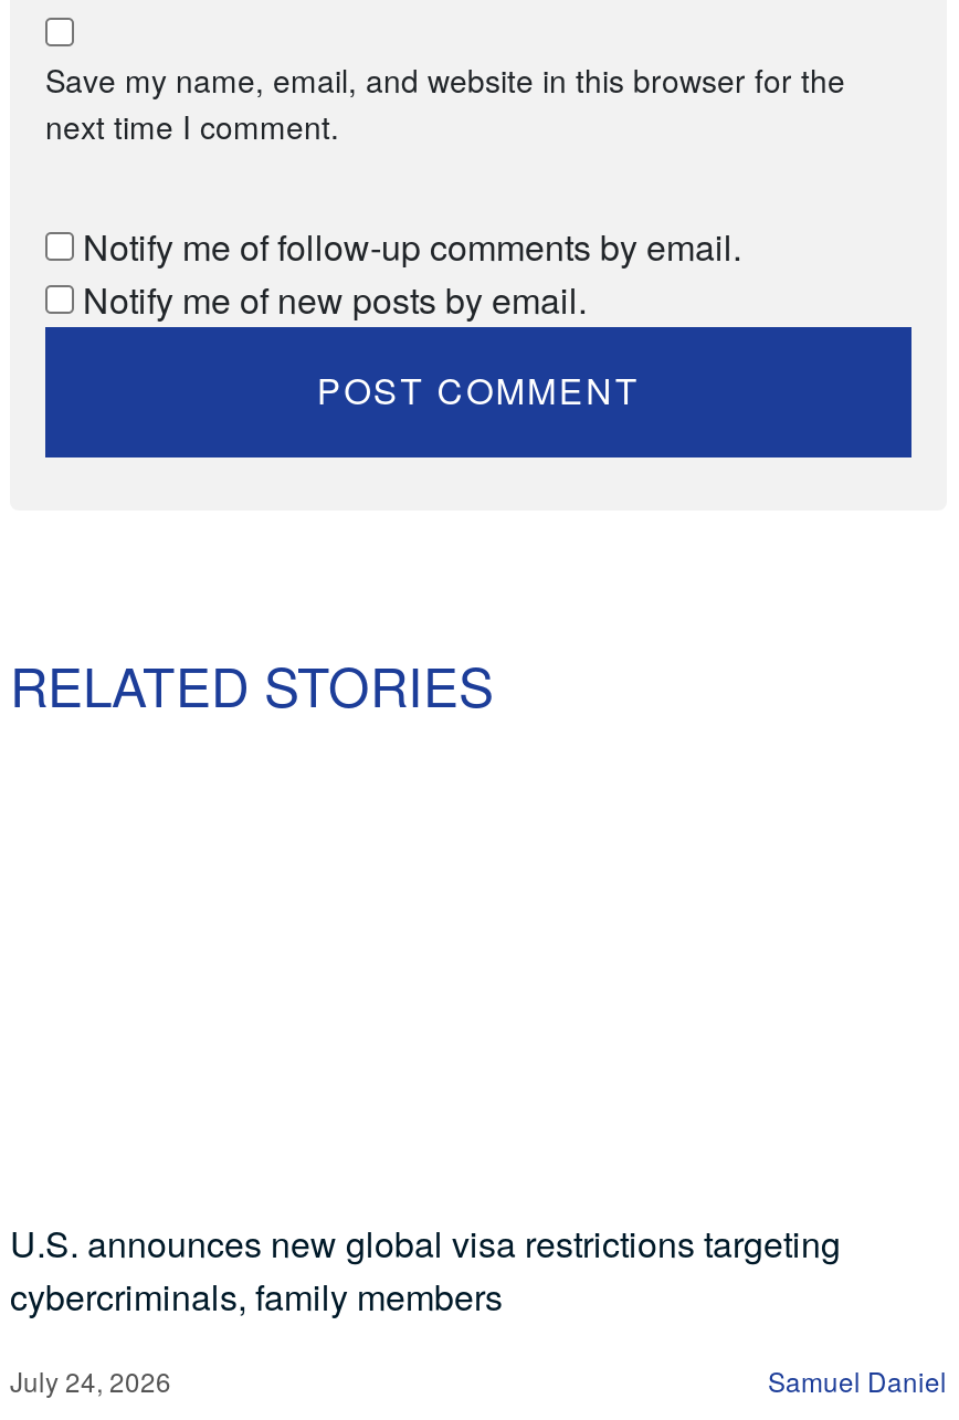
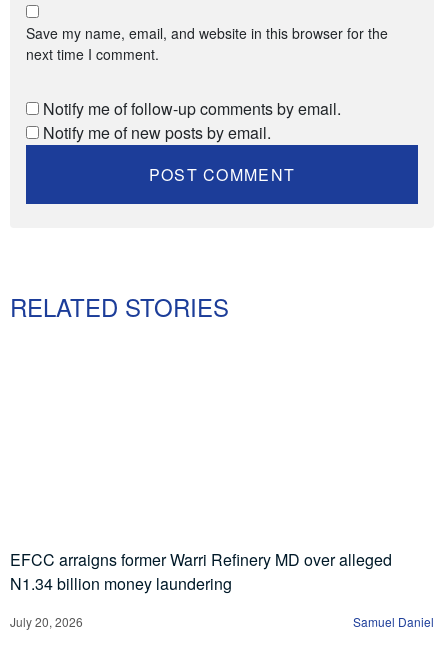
[10,1217,841,1321] U.S. announces new global visa restrictions targeting | cybercriminals, family members -> [10,548,392,595] EFCC arraigns former Warri Refinery MD over alleged | N1.34 billion money laundering
[10,1361,171,1399] July 24, 2026 -> [10,613,83,630] July 20, 2026

